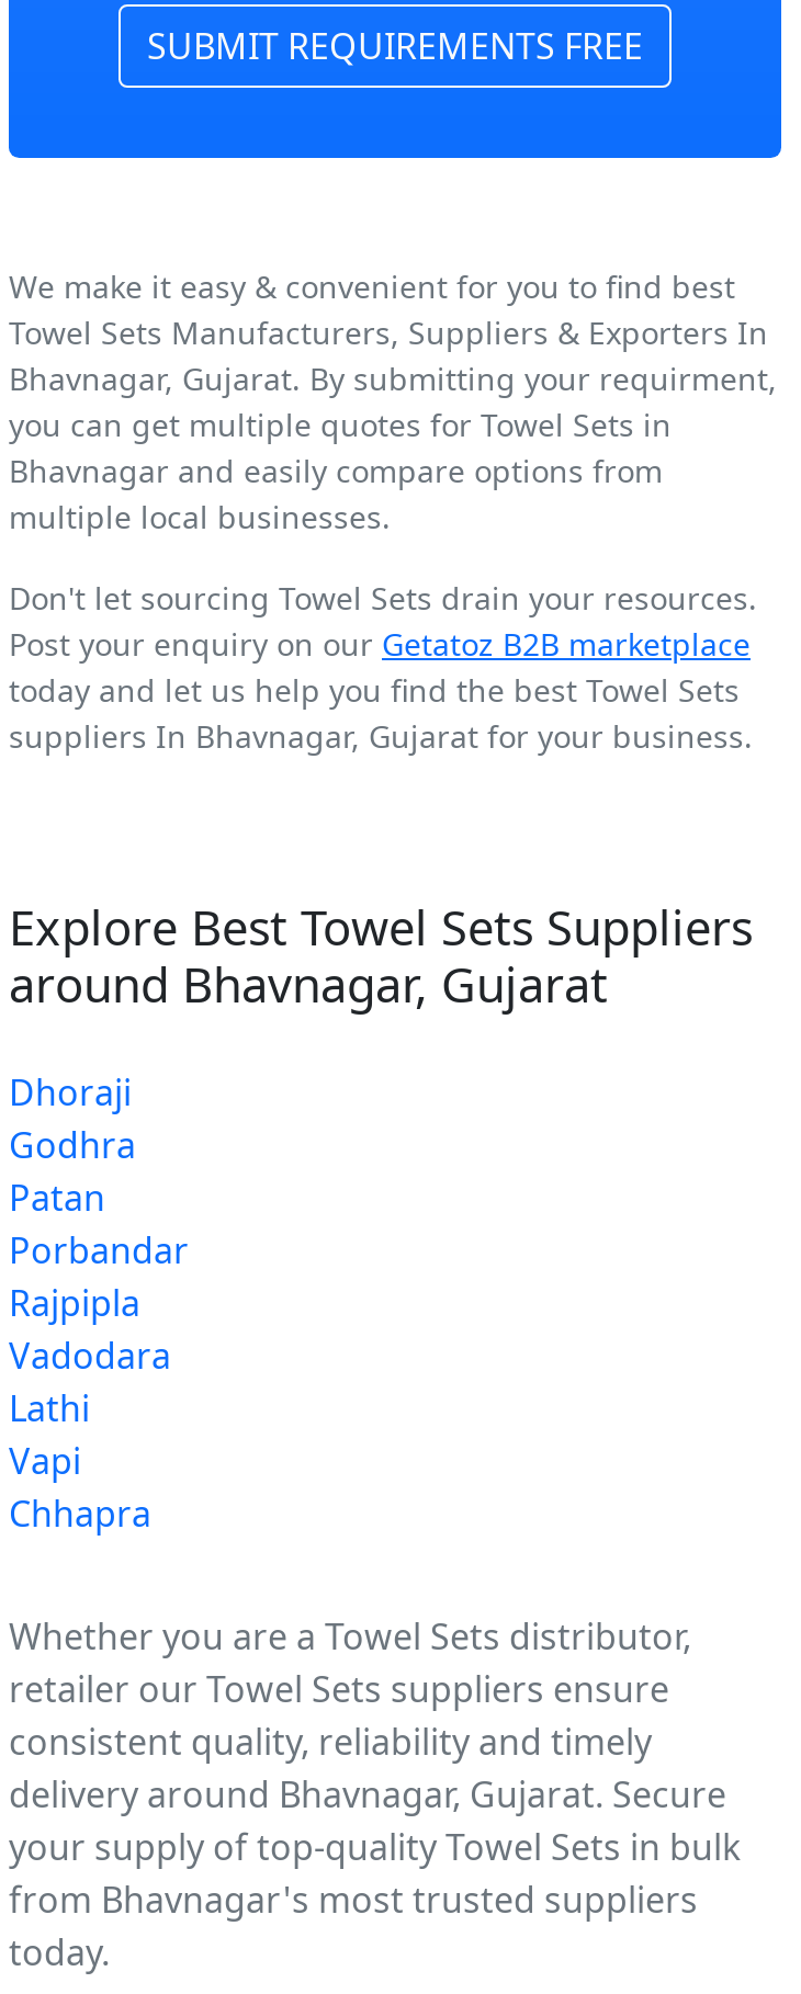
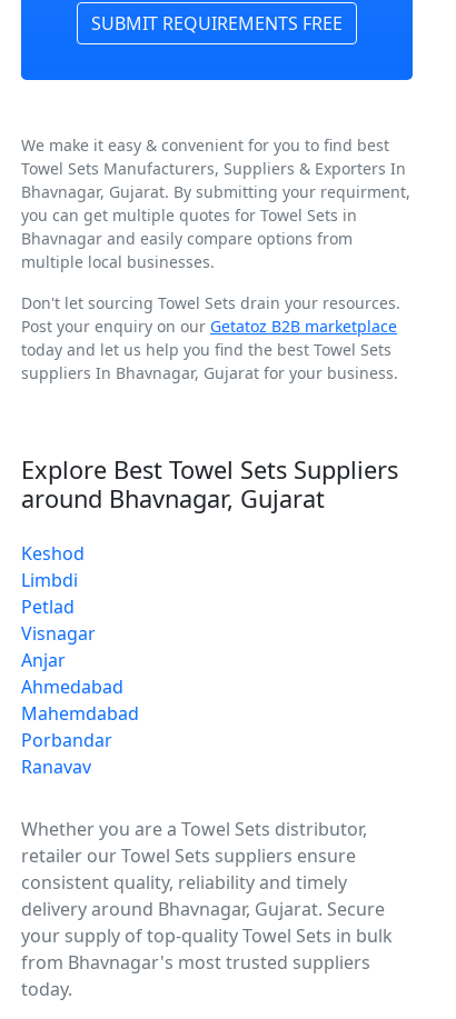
[9,1069,136,1222] Dhoraji | Godhra | Patan -> [21,541,139,726] Keshod | Limbdi | Petlad | Visnagar | Anjar | Ahmedabad | Mahemdabad
moved [9,1227,189,1275] -> [21,728,112,753]: Porbandar
[9,1279,171,1538] Rajpipla | Vadodara | Lathi | Vapi | Chhapra -> [21,755,91,779] Ranavav

